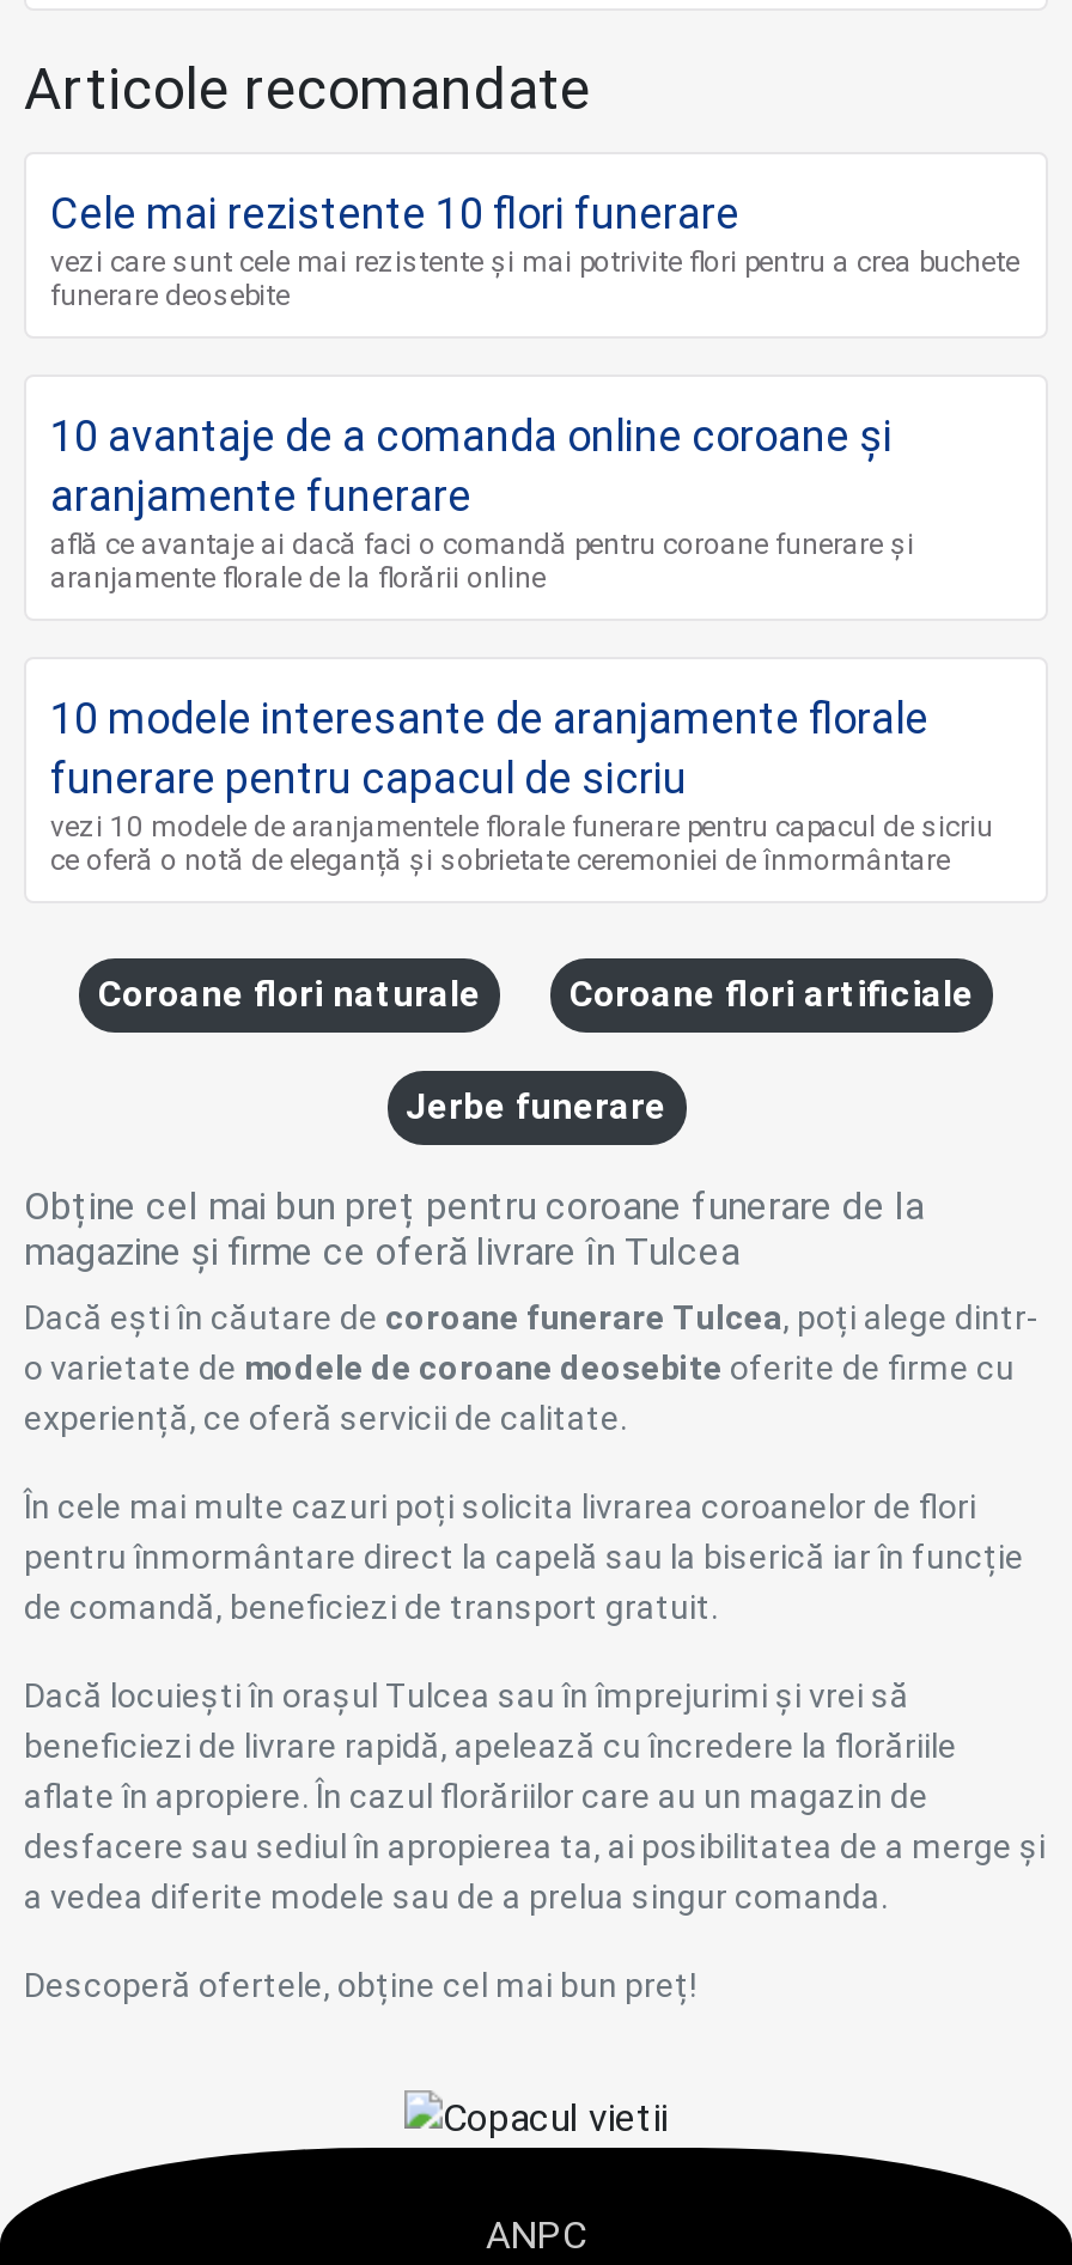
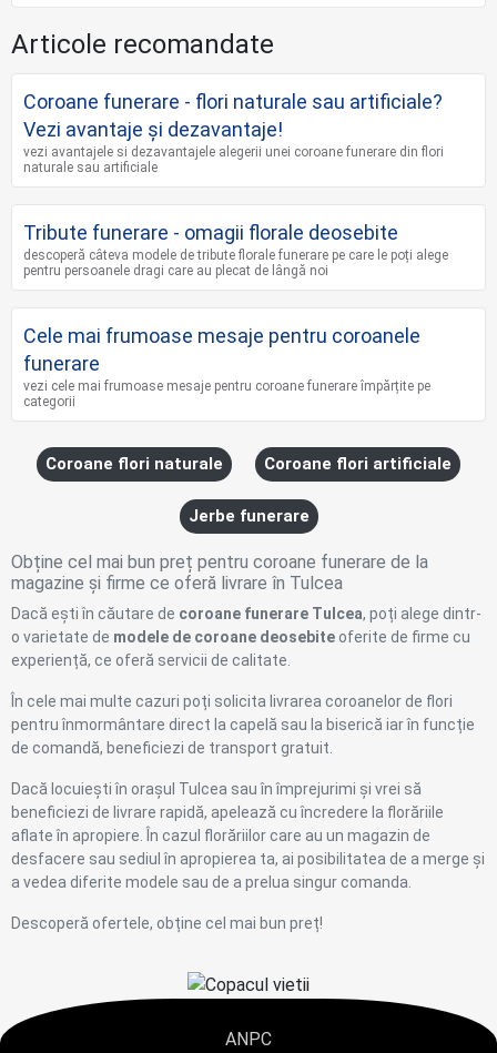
[50,189,1019,313] Cele mai rezistente 10 flori funerare | vezi care sunt cele mai rezistente și mai potrivite flori pentru a crea buchete | funerare deosebite -> [23,90,444,176] Coroane funerare - flori naturale sau artificiale? | Vezi avantaje și dezavantaje! | vezi avantajele si dezavantajele alegerii unei coroane funerare din flori | naturale sau artificiale
[50,411,914,595] 10 avantaje de a comanda online coroane şi | aranjamente funerare | află ce avantaje ai dacă faci o comandă pentru coroane funerare și | aranjamente florale de la florării online -> [23,221,448,279] Tribute funerare - omagii florale deosebite | descoperă câteva modele de tribute florale funerare pe care le poți alege | pentru persoanele dragi care au plecat de lângă noi
[50,693,993,878] 10 modele interesante de aranjamente florale | funerare pentru capacul de sicriu | vezi 10 modele de aranjamentele florale funerare pentru capacul de sicriu | ce oferă o notă de eleganță și sobrietate ceremoniei de înmormântare -> [23,324,430,410] Cele mai frumoase mesaje pentru coroanele | funerare | vezi cele mai frumoase mesaje pentru coroane funerare împărțite pe | categorii

